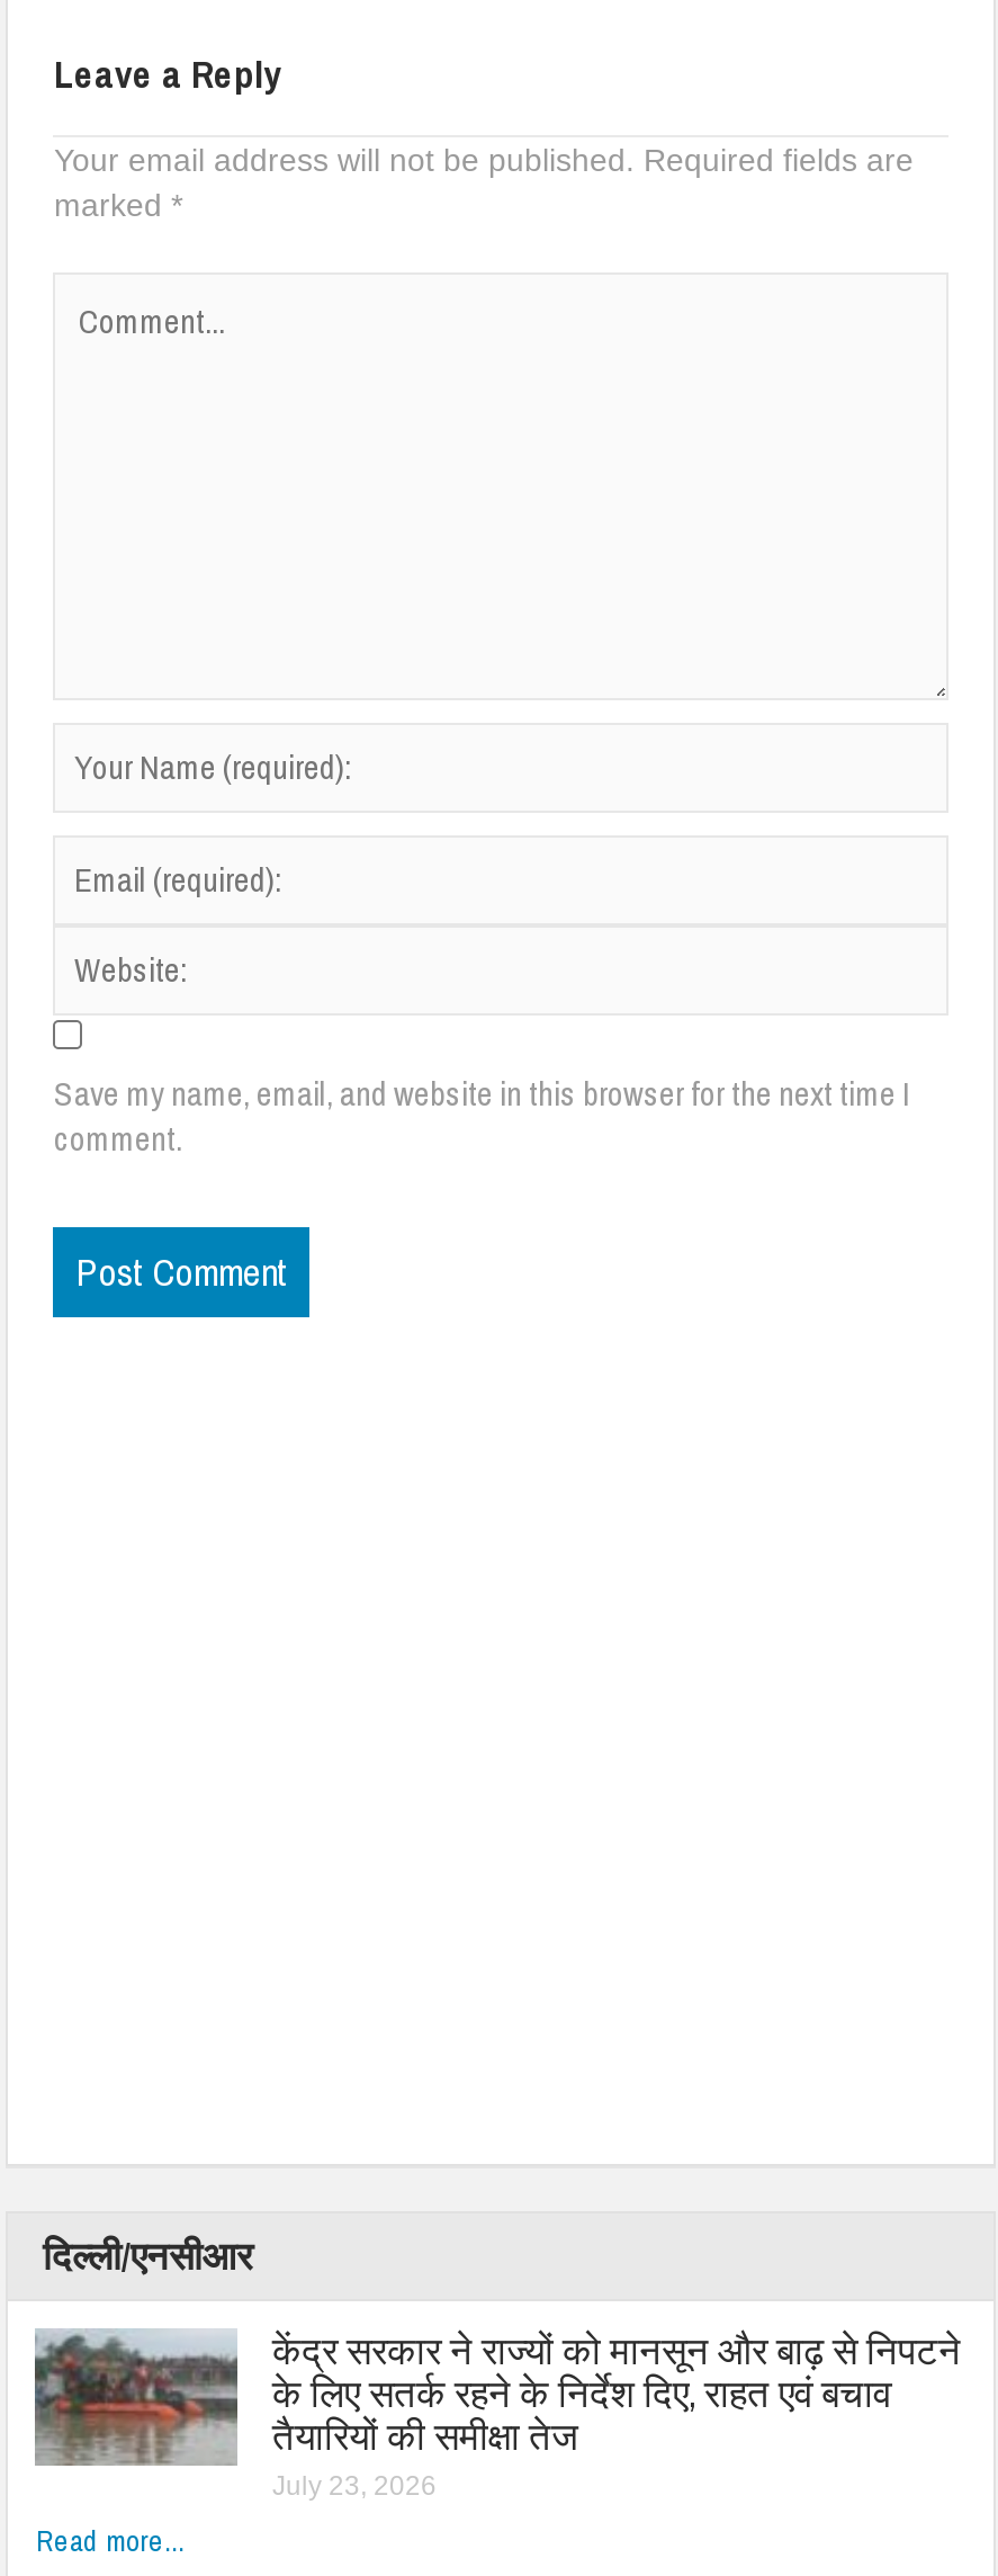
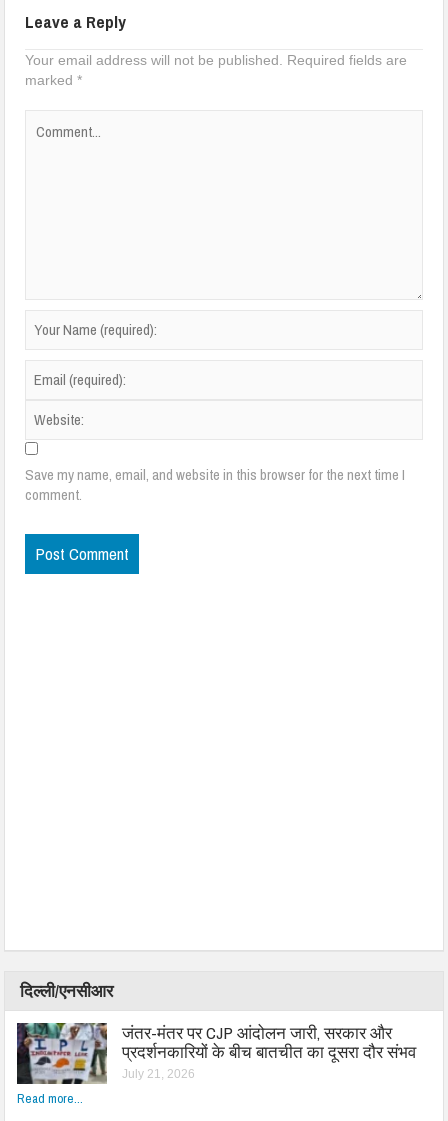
[33,2323,961,2501] [image] | केंद्र सरकार ने राज्यों को मानसून और बाढ़ से निपटने | के लिए सतर्क रहने के निर्देश दिए, राहत एवं बचाव | तैयारियों की समीक्षा तेज | July 23, 2026 -> [16,1021,416,1085] [image] | जंतर-मंतर पर CJP आंदोलन जारी, सरकार और | प्रदर्शनकारियों के बीच बातचीत का दूसरा दौर संभव | July 21, 2026

